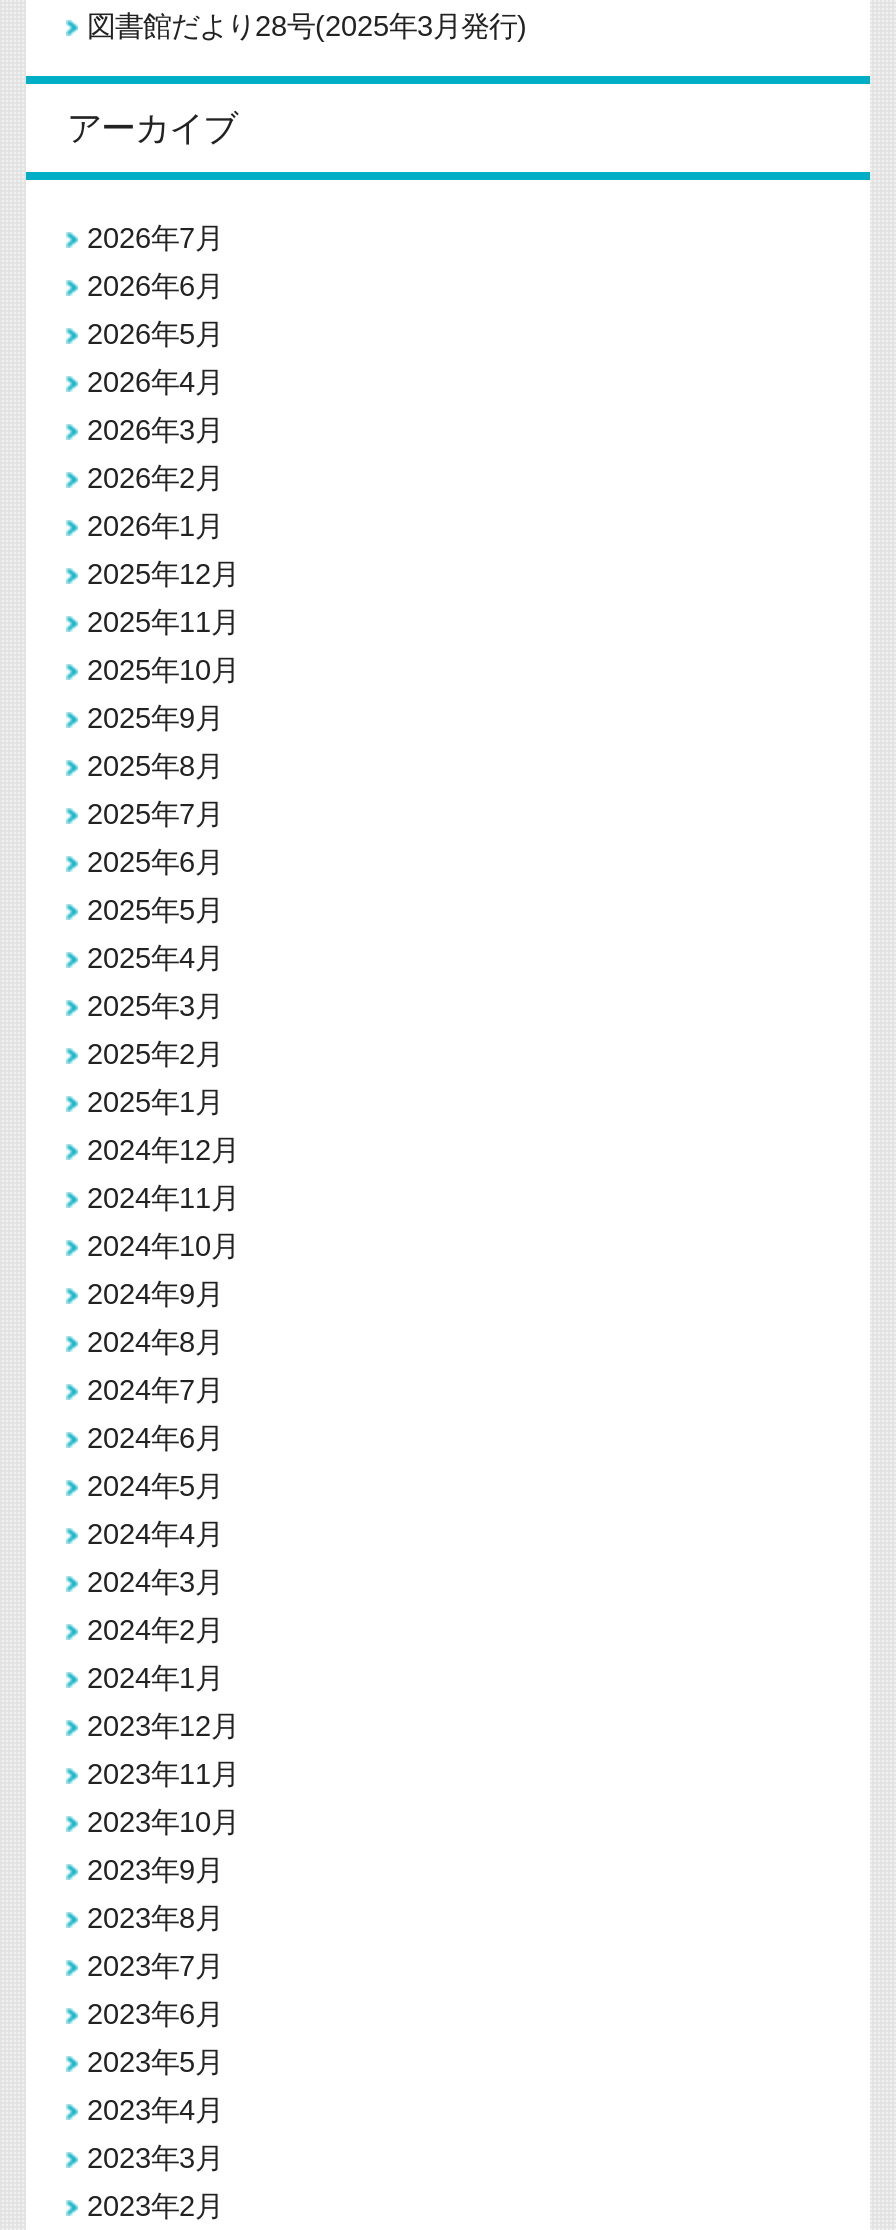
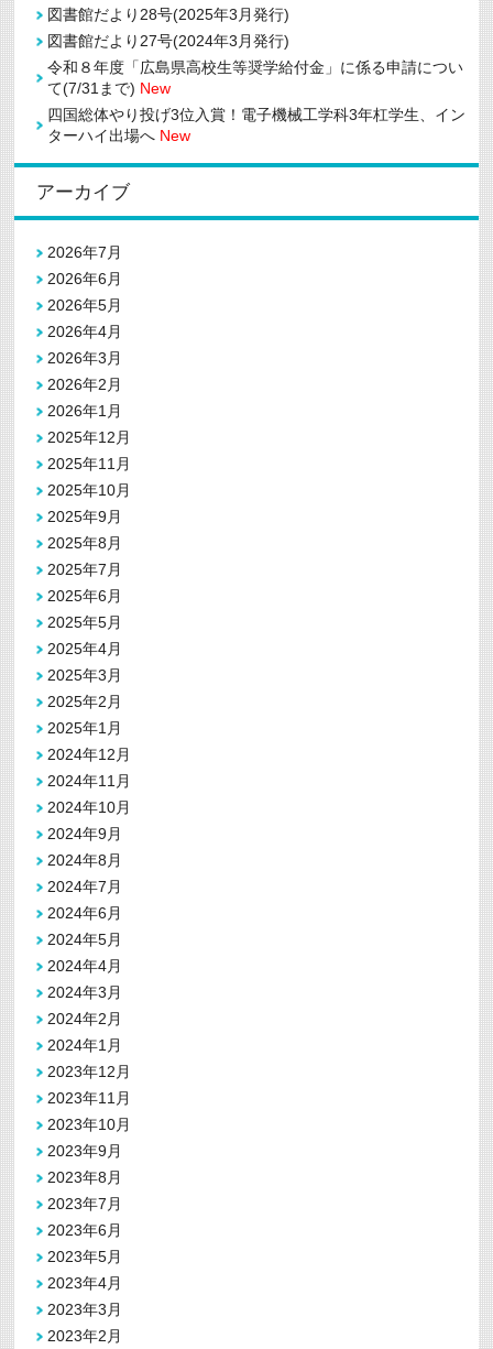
none -> [48,31,466,144] 図書館だより27号(2024年3月発行) | 令和８年度「広島県高校生等奨学給付金」に係る申請につい | て(7/31まで) New | 四国総体やり投げ3位入賞！電子機械工学科3年杠学生、イン | ターハイ出場へNew

